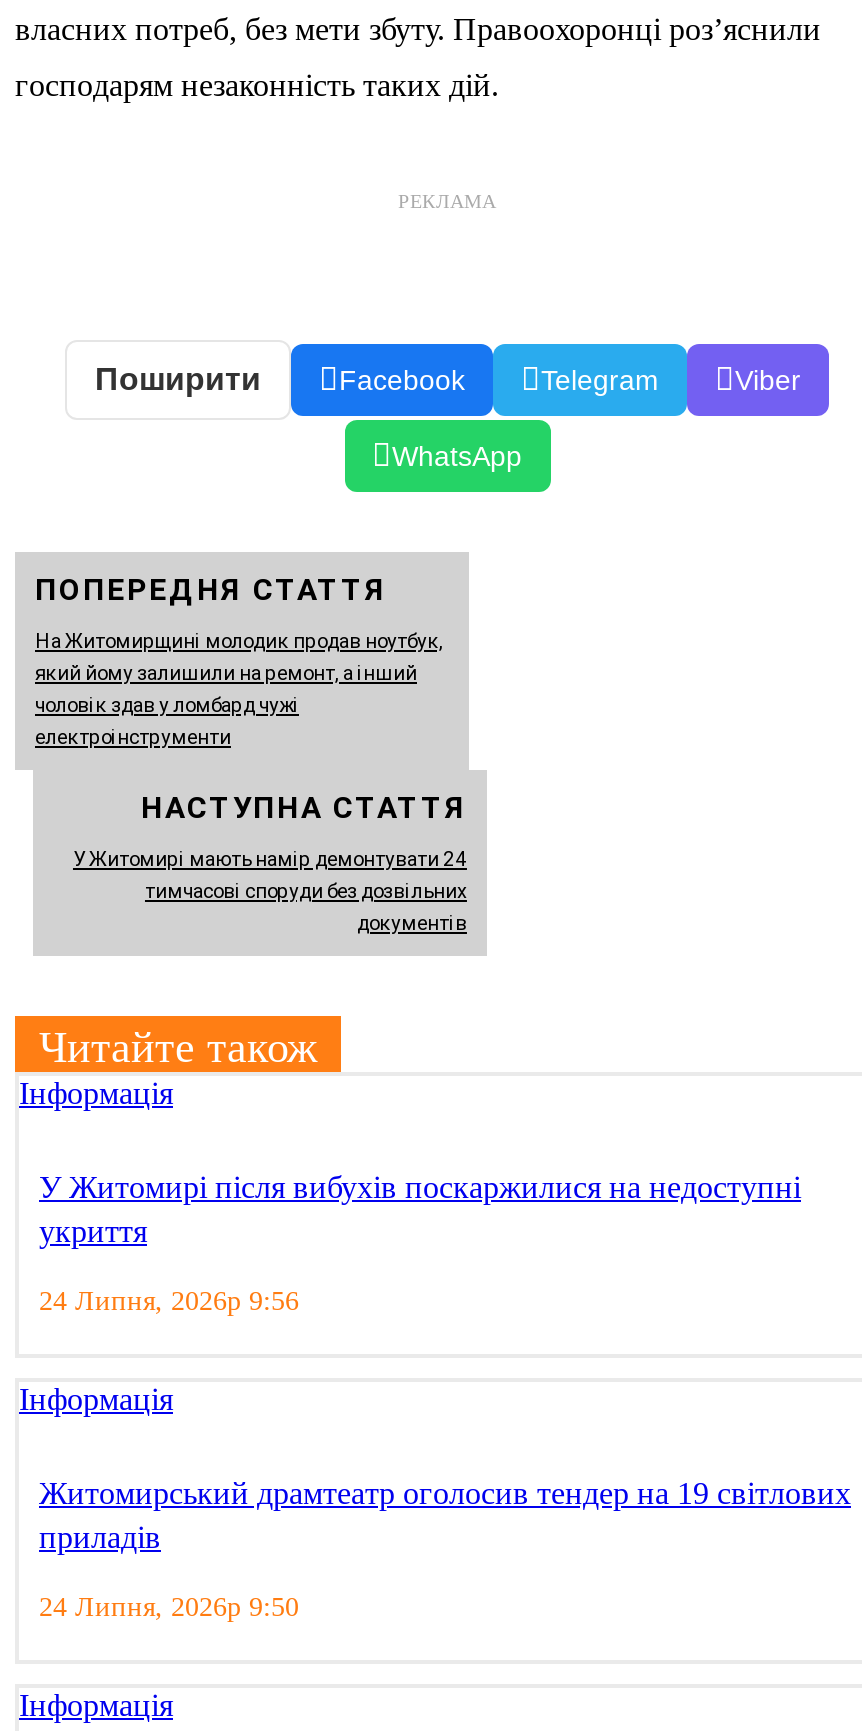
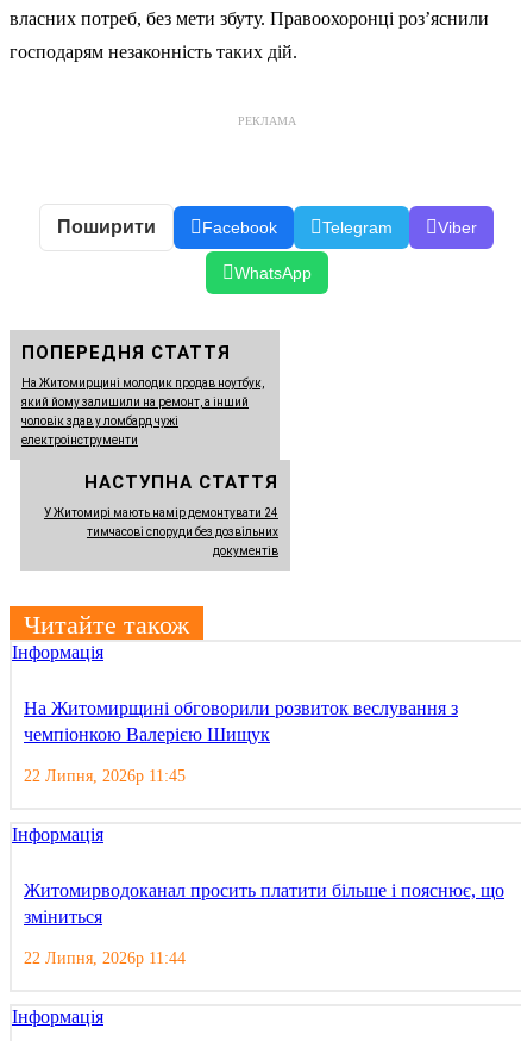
[39,1169,801,1247] У Житомирі після вибухів поскаржилися на недоступні | укриття -> [24,698,458,744] На Житомирщині обговорили розвиток веслування з | чемпіонкою Валерією Шищук
[39,1285,299,1315] 24 Липня, 2026р 9:56 -> [24,767,186,785] 22 Липня, 2026р 11:45
[39,1475,851,1553] Житомирський драмтеатр оголосив тендер на 19 світлових | приладів -> [24,880,504,926] Житомирводоканал просить платити більше і пояснює, що | зміниться
[39,1591,299,1621] 24 Липня, 2026р 9:50 -> [24,949,186,967] 22 Липня, 2026р 11:44

